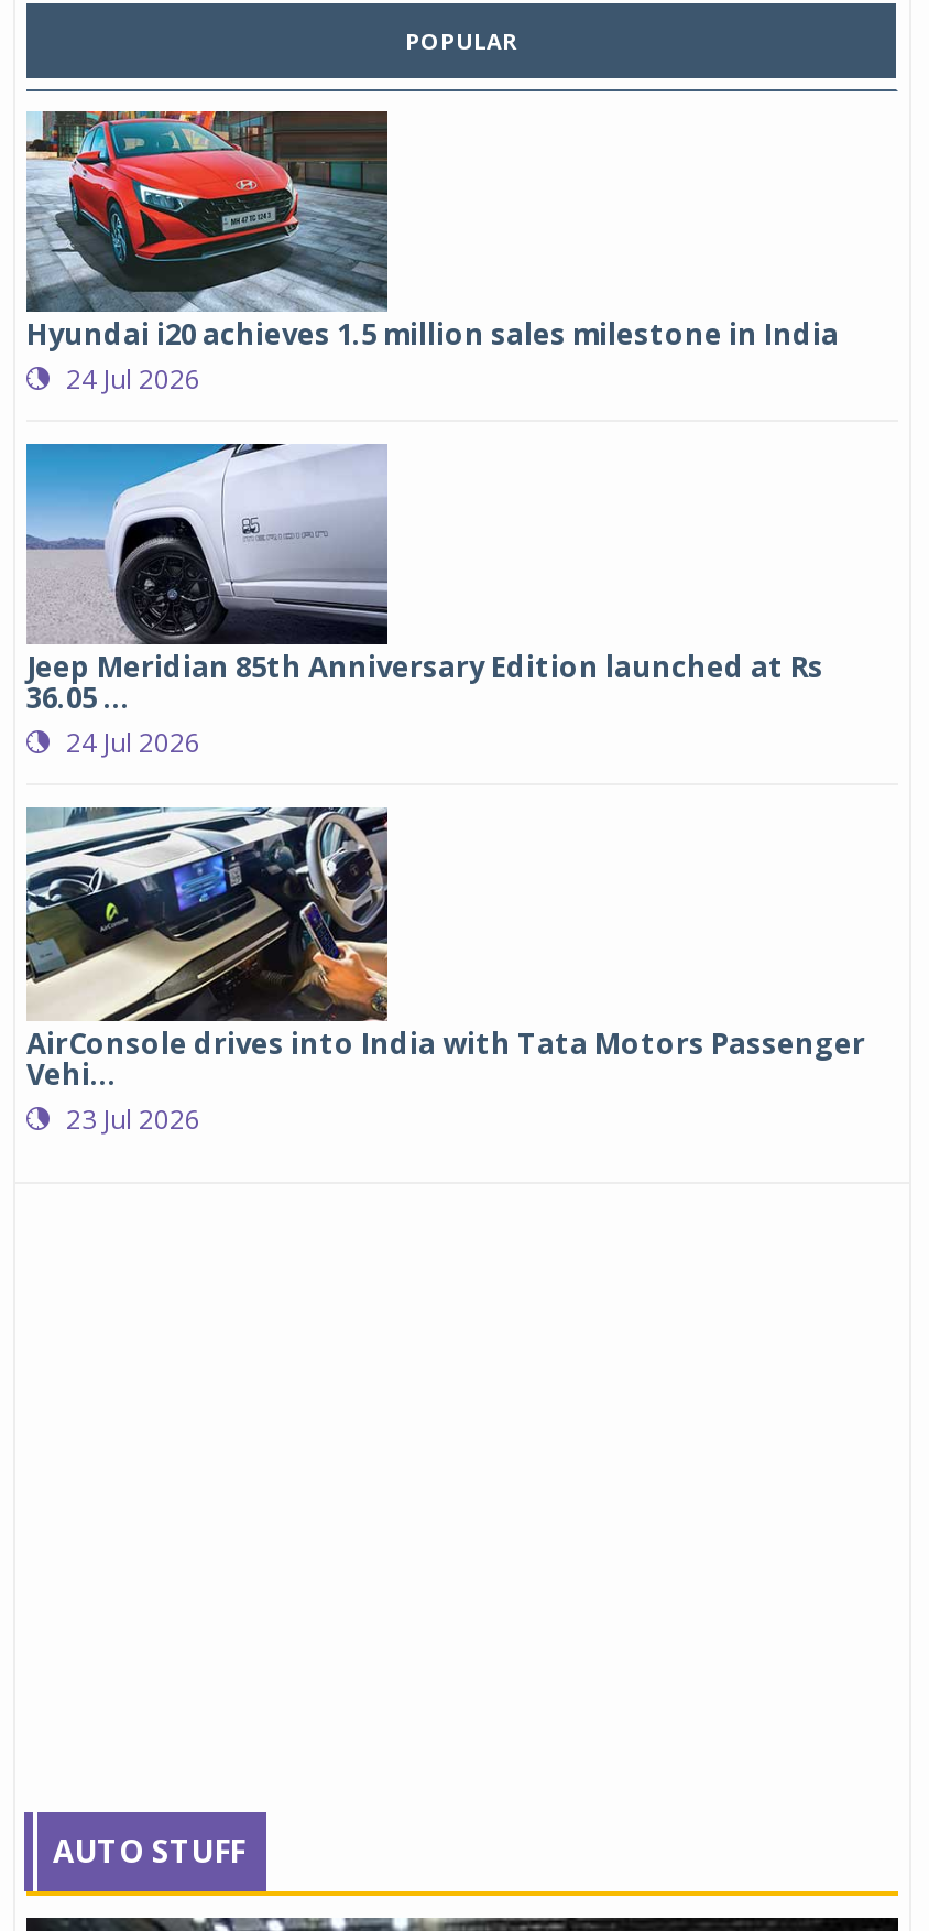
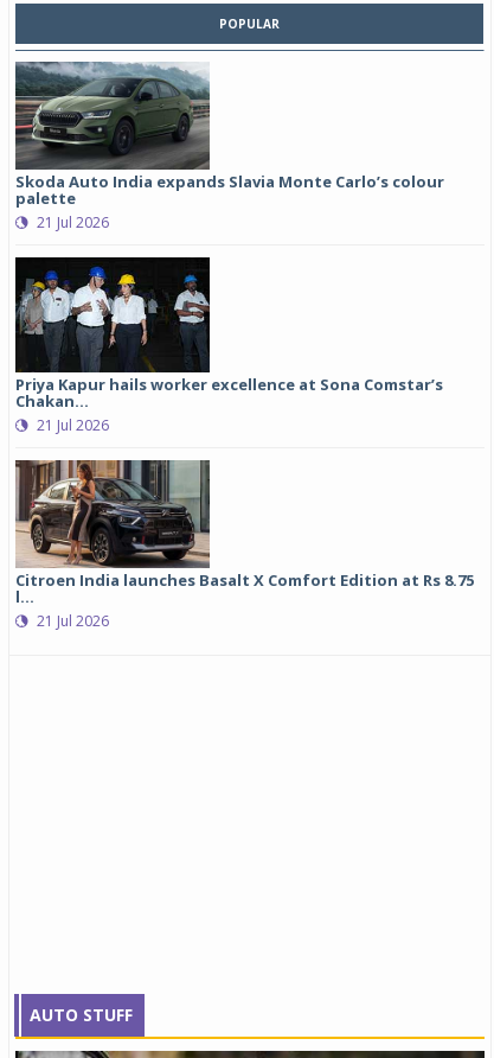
[26,109,839,397] [image] | Hyundai i20 achieves 1.5 million sales milestone in India | 24 Jul 2026 -> [14,62,444,232] [image] | Skoda Auto India expands Slavia Monte Carlo’s colour | palette | 21 Jul 2026
[24,442,823,760] [image] | Jeep Meridian 85th Anniversary Edition launched at Rs | 36.05 ... | 24 Jul 2026 -> [14,256,443,436] [image] | Priya Kapur hails worker excellence at Sona Comstar’s | Chakan... | 21 Jul 2026
[24,805,865,1139] [image] | AirConsole drives into India with Tata Motors Passenger | Vehi... | 23 Jul 2026 -> [15,453,474,631] [image] | Citroen India launches Basalt X Comfort Edition at Rs 8.75 | l... | 21 Jul 2026

